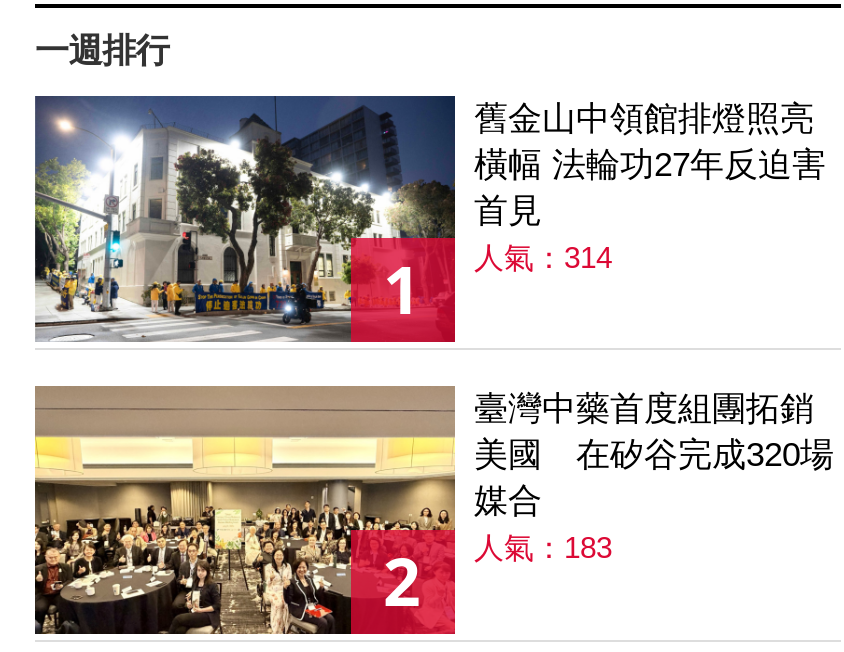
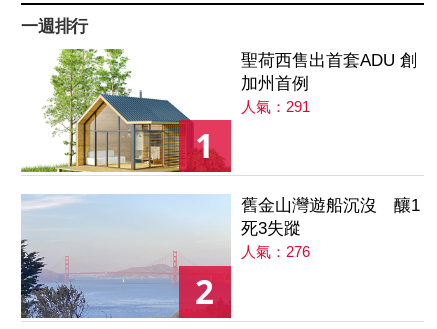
[33,94,826,342] [image] | 舊金山中領館排燈照亮 | 橫幅 法輪功27年反迫害 | 首見 | 人氣：314 -> [21,48,416,173] [image] | 聖荷西售出首套ADU 創 | 加州首例 | 人氣：291
[33,384,834,636] [image] | 臺灣中藥首度組團拓銷 | 美國 在矽谷完成320場 | 媒合 | 人氣：183 -> [20,194,419,319] [image] | 舊金山灣遊船沉沒 釀1 | 死3失蹤 | 人氣：276

